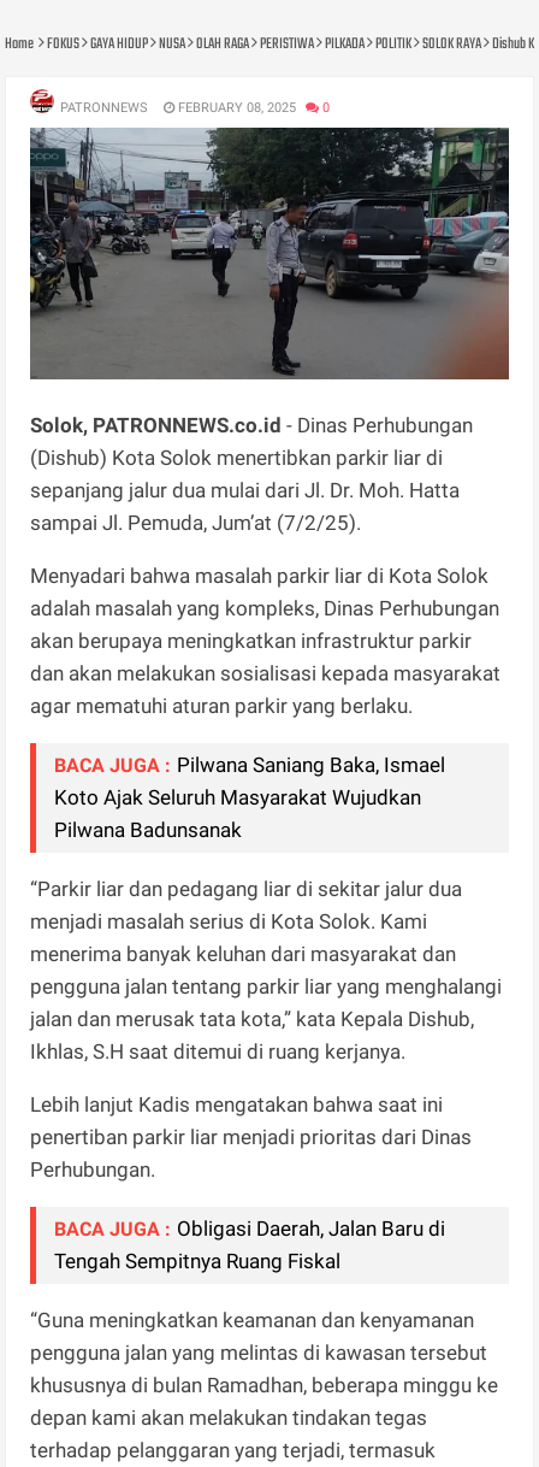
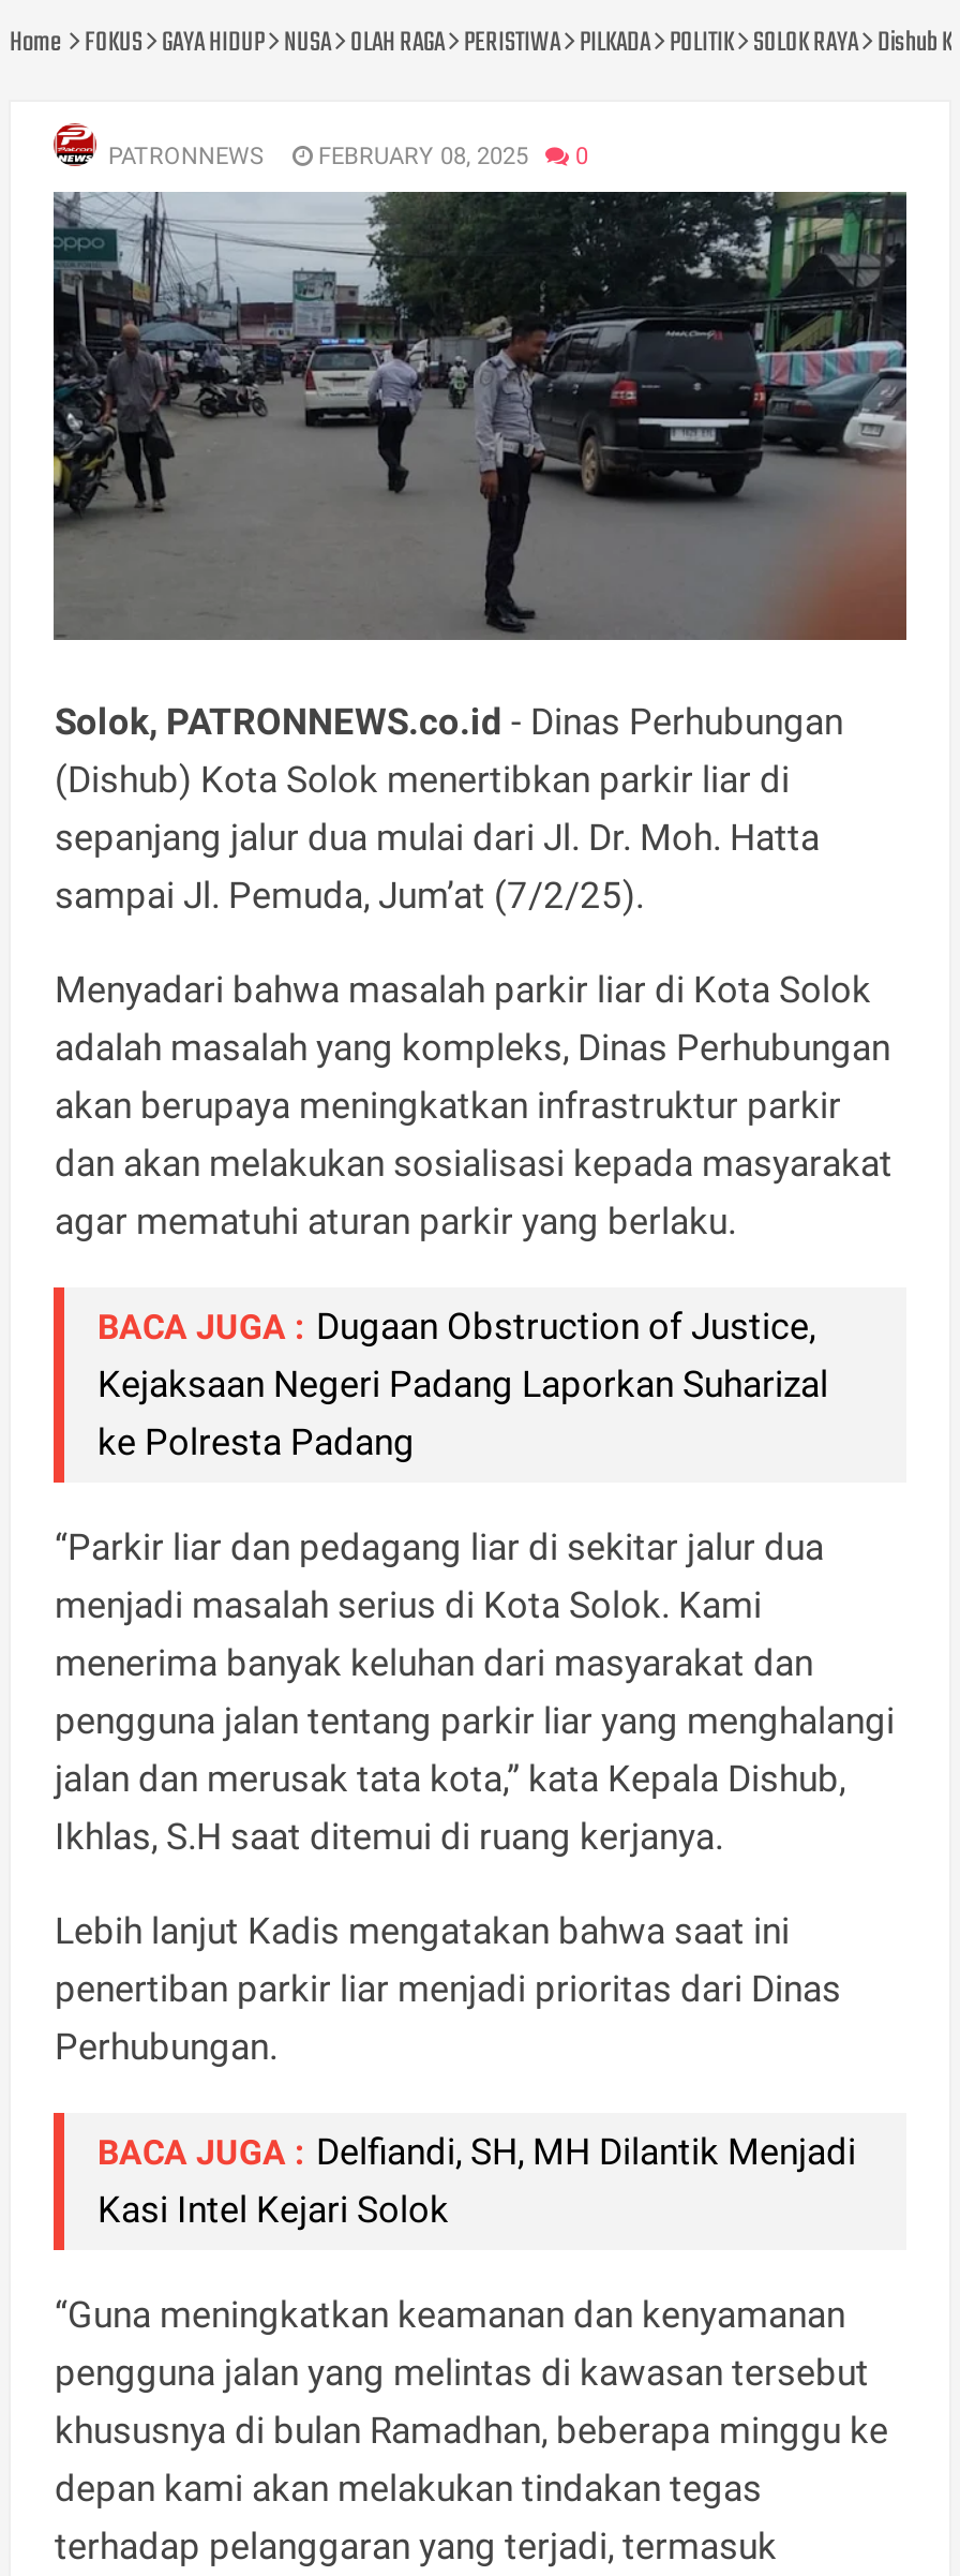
[55,753,446,842] BACA JUGA : Pilwana Saniang Baka, Ismael | Koto Ajak Seluruh Masyarakat Wujudkan | Pilwana Badunsanak -> [97,1305,828,1463] BACA JUGA : Dugaan Obstruction of Justice, | Kejaksaan Negeri Padang Laporkan Suharizal | ke Polresta Padang
[55,1216,446,1273] BACA JUGA : Obligasi Daerah, Jalan Baru di | Tengah Sempitnya Ruang Fiskal -> [97,2130,856,2231] BACA JUGA : Delfiandi, SH, MH Dilantik Menjadi | Kasi Intel Kejari Solok

